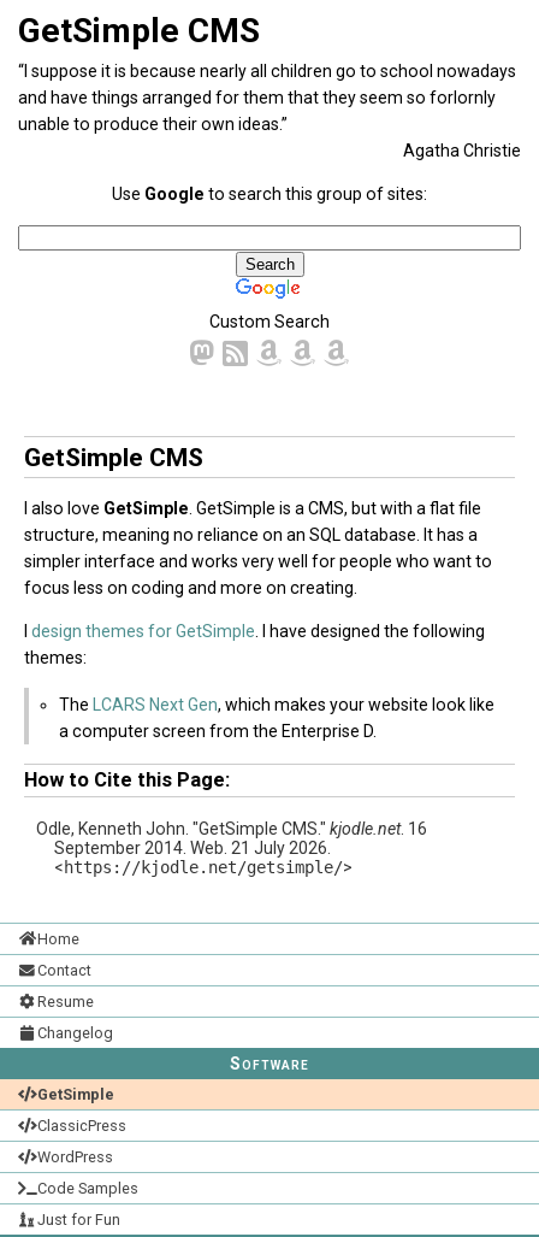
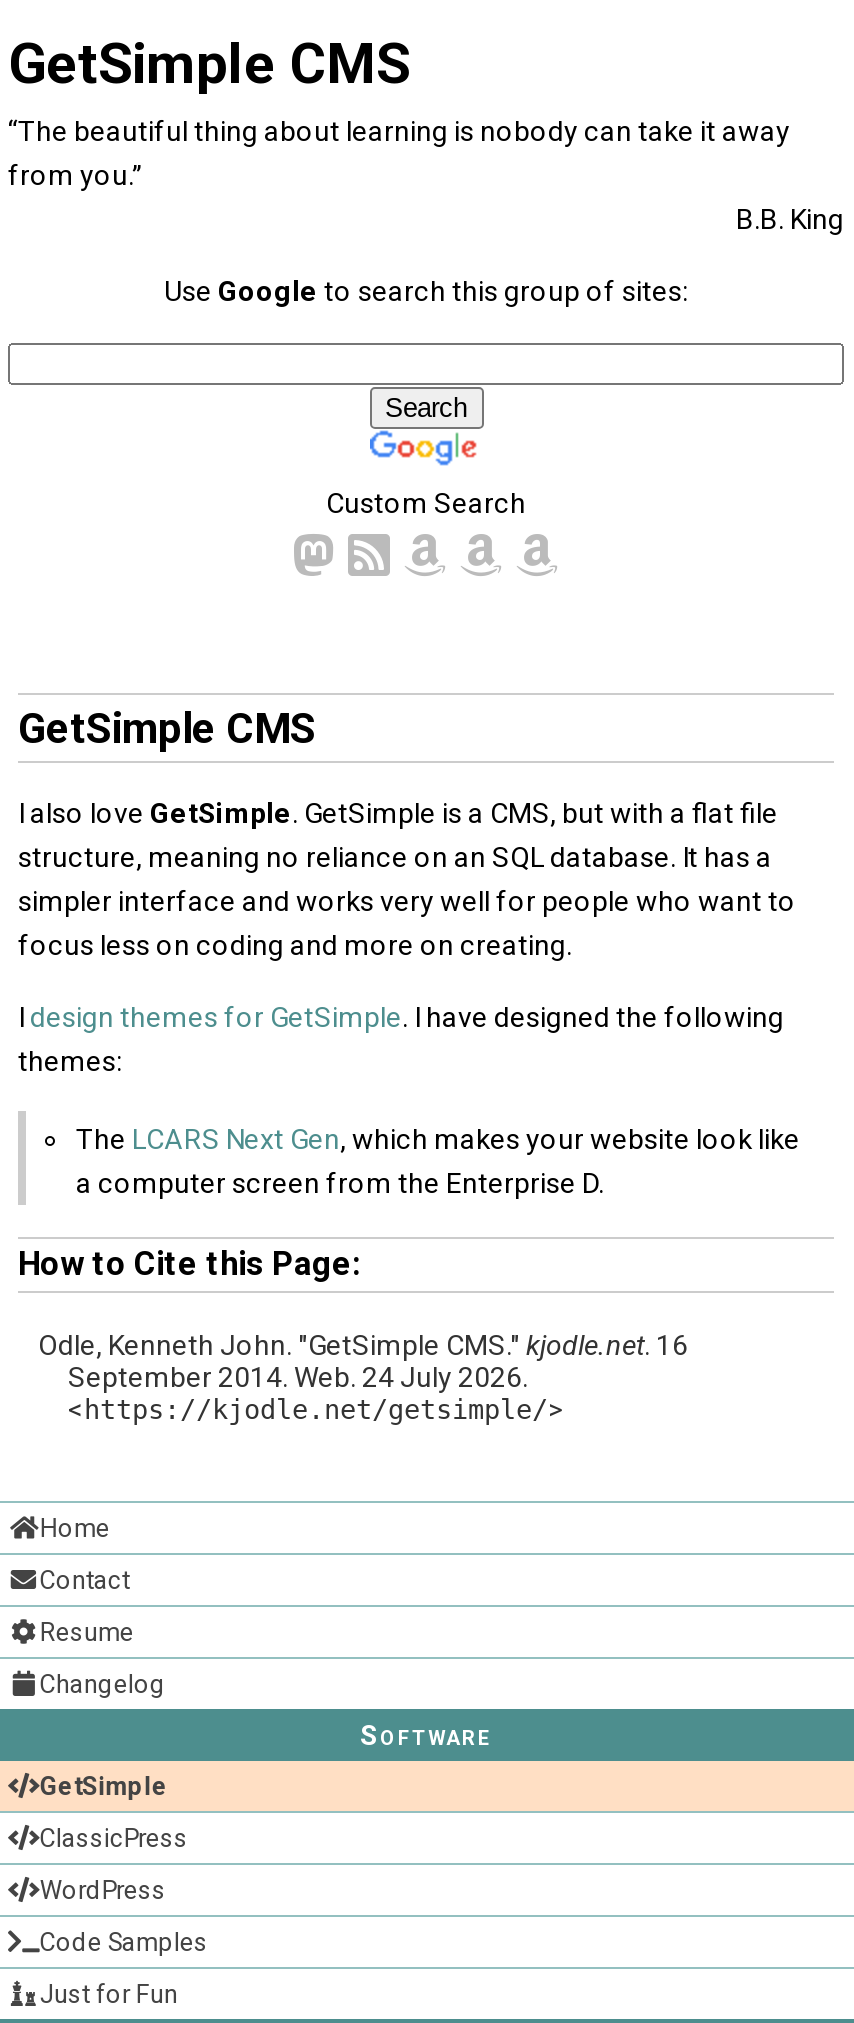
[18,61,521,160] “I suppose it is because nearly all children go to school nowadays | and have things arranged for them that they seem so forlornly | unable to produce their own ideas.” | Agatha Christie -> [8,115,844,235] “The beautiful thing about learning is nobody can take it away | from you.” | B.B. King
[54,838,331,857] September 2014. Web. 21 July 2026. -> [68,1360,528,1392] September 2014. Web. 24 July 2026.

